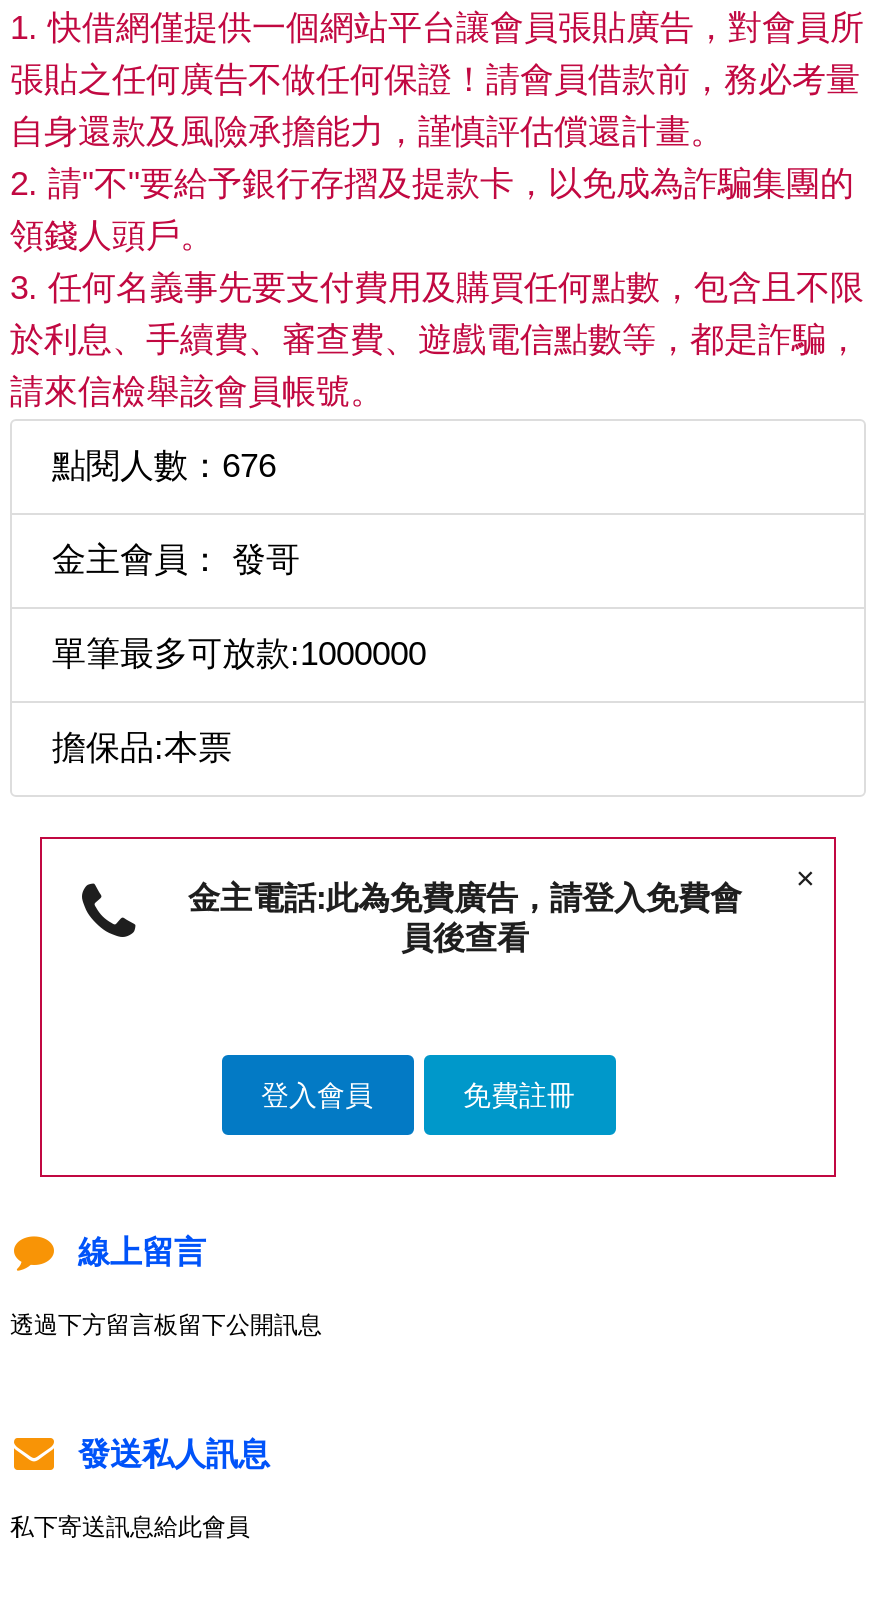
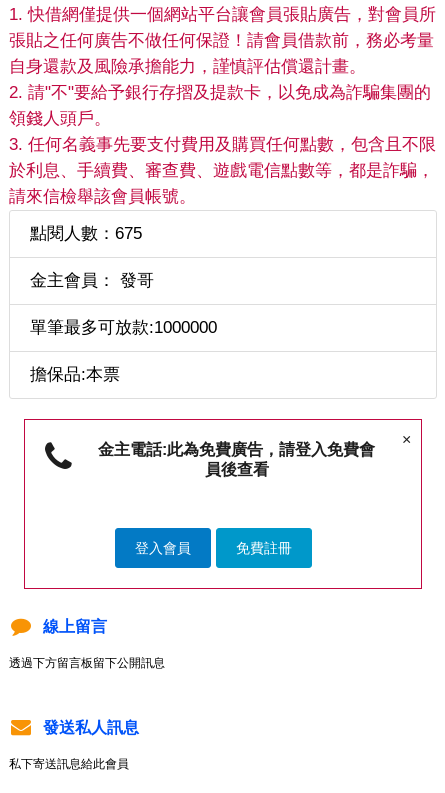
[52,447,276,485] 點閱人數：676 -> [30,224,142,243] 點閱人數：675

